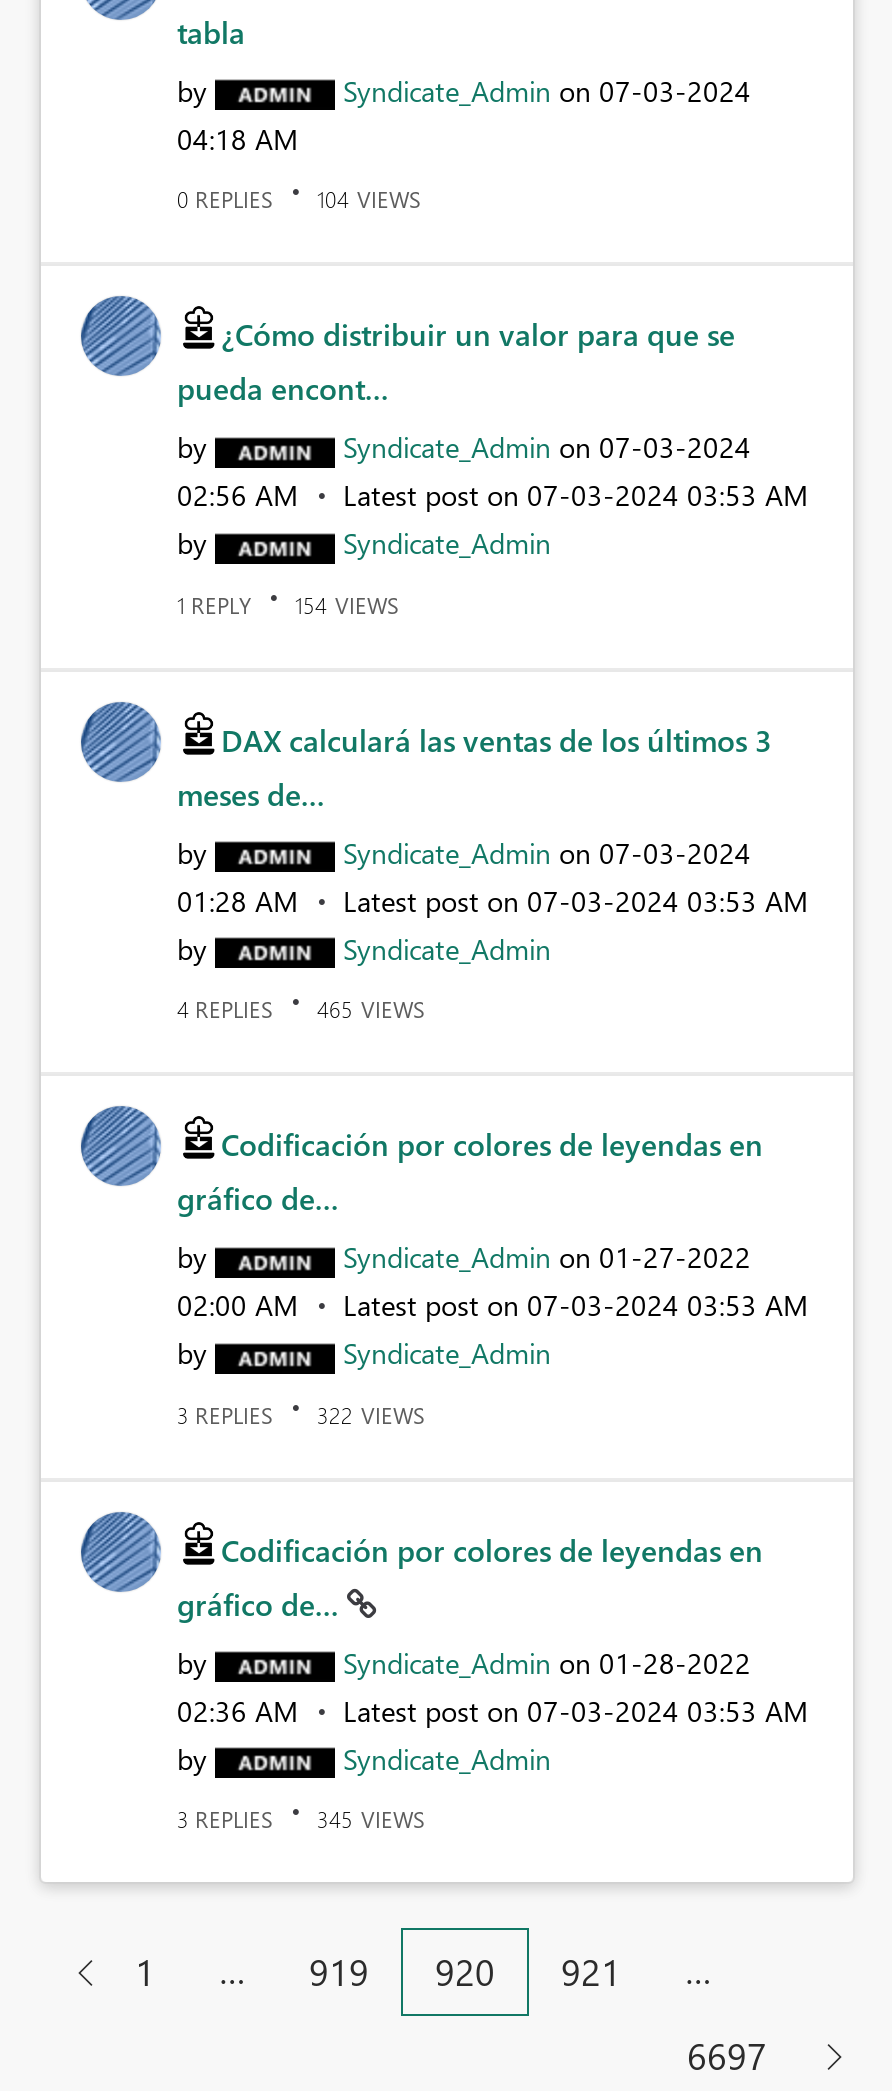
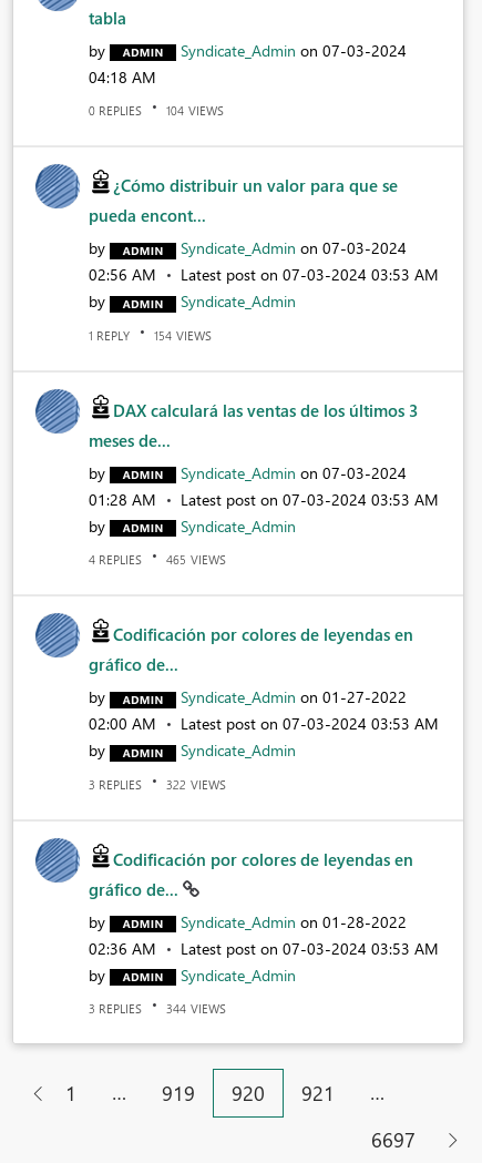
[177,1805,425,1835] 3 REPLIES 345 VIEWS -> [89,1000,226,1017] 3 REPLIES 344 VIEWS

